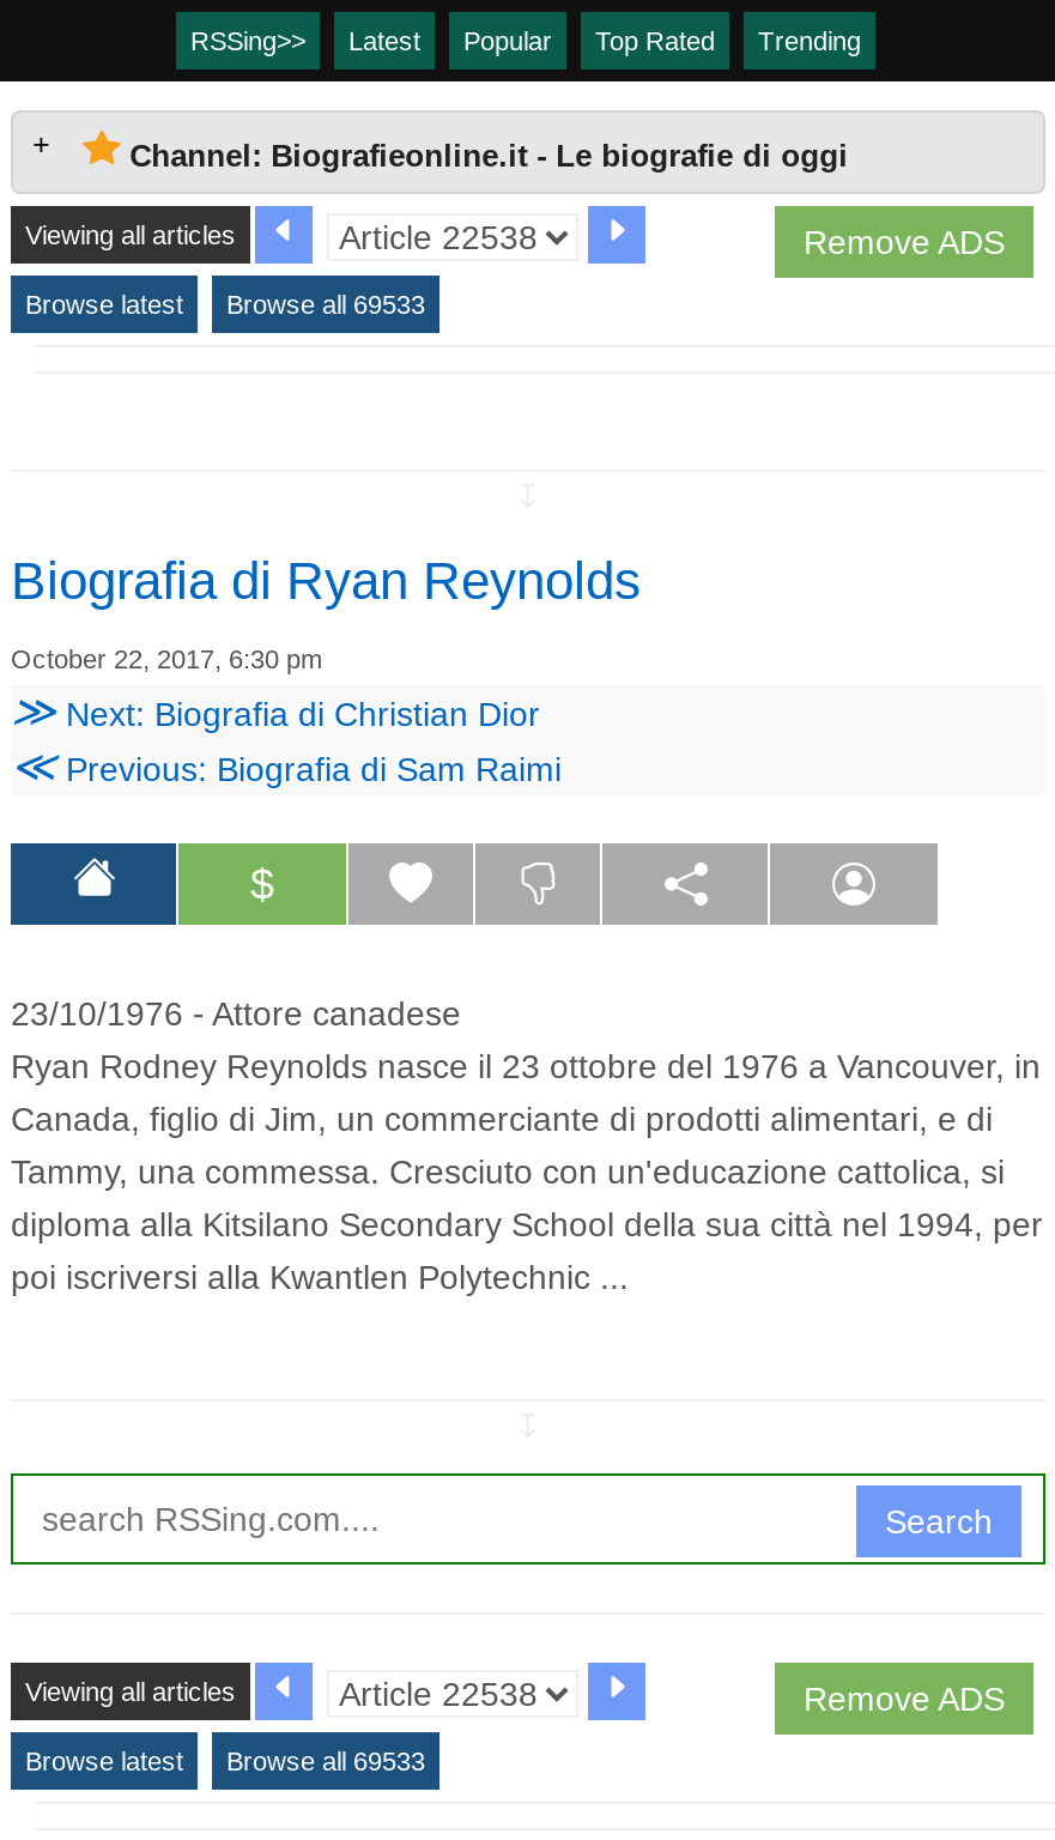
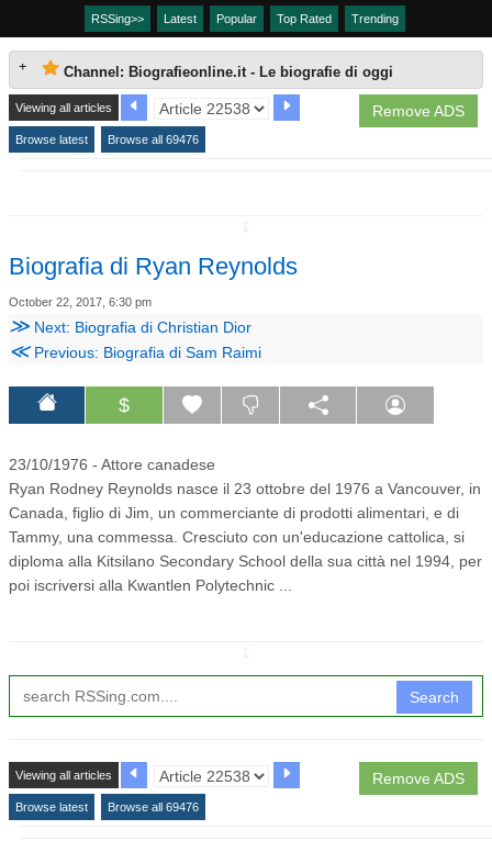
[25,289,425,318] Browse latest Browse all 69533 -> [15,132,199,146] Browse latest Browse all 69476
[25,1746,425,1774] Browse latest Browse all 69533 -> [15,800,199,813] Browse latest Browse all 69476

